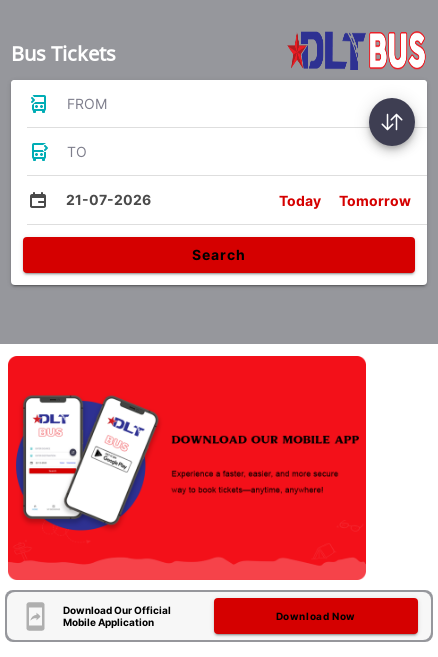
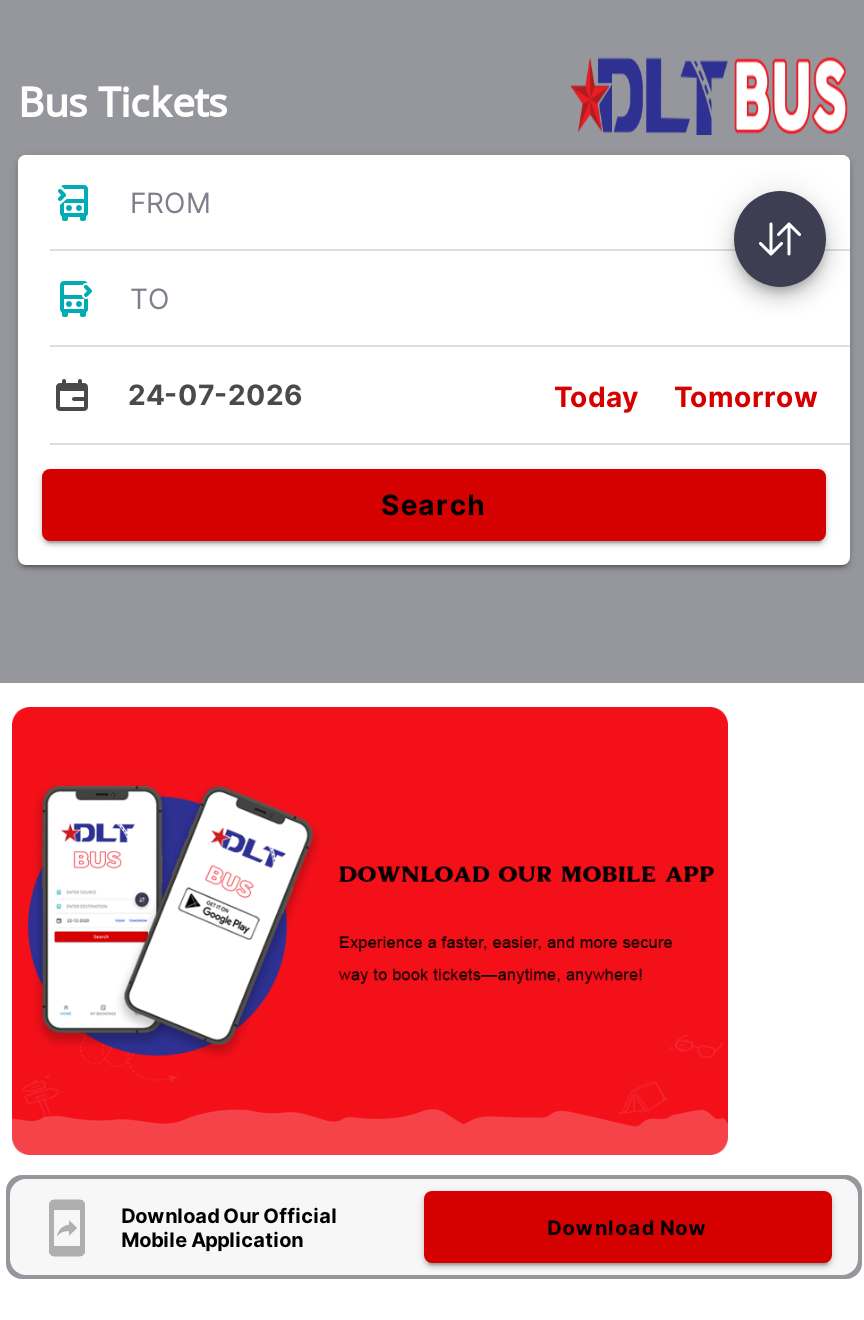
[66,191,151,208] 21-07-2026 -> [128,377,302,411] 24-07-2026

